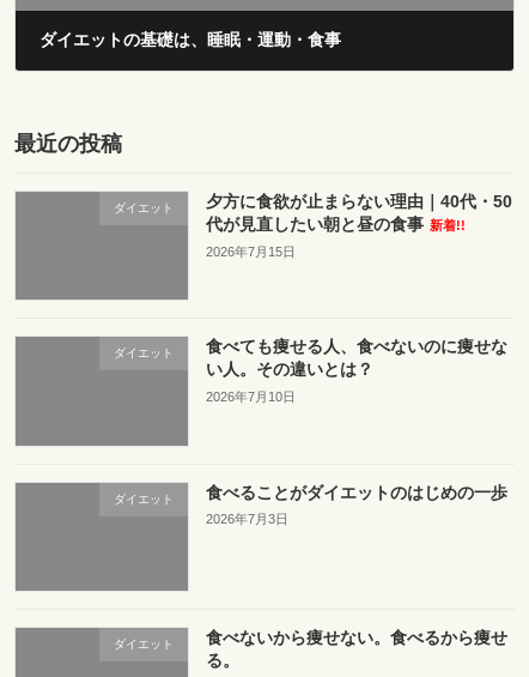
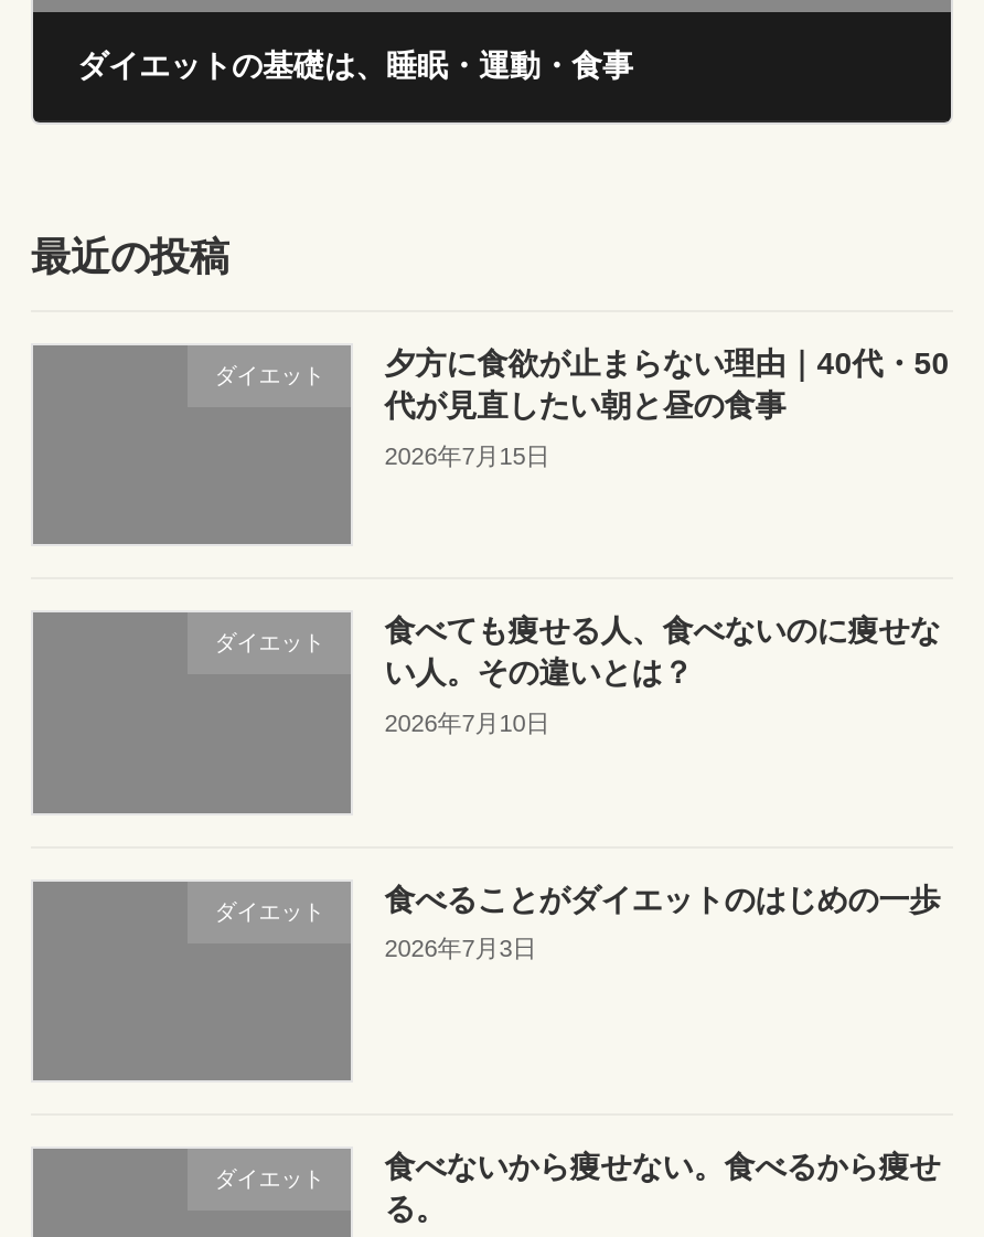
[206,215,465,234] 代が見直したい朝と昼の食事 新着!! -> [385,388,786,423] 代が見直したい朝と昼の食事

